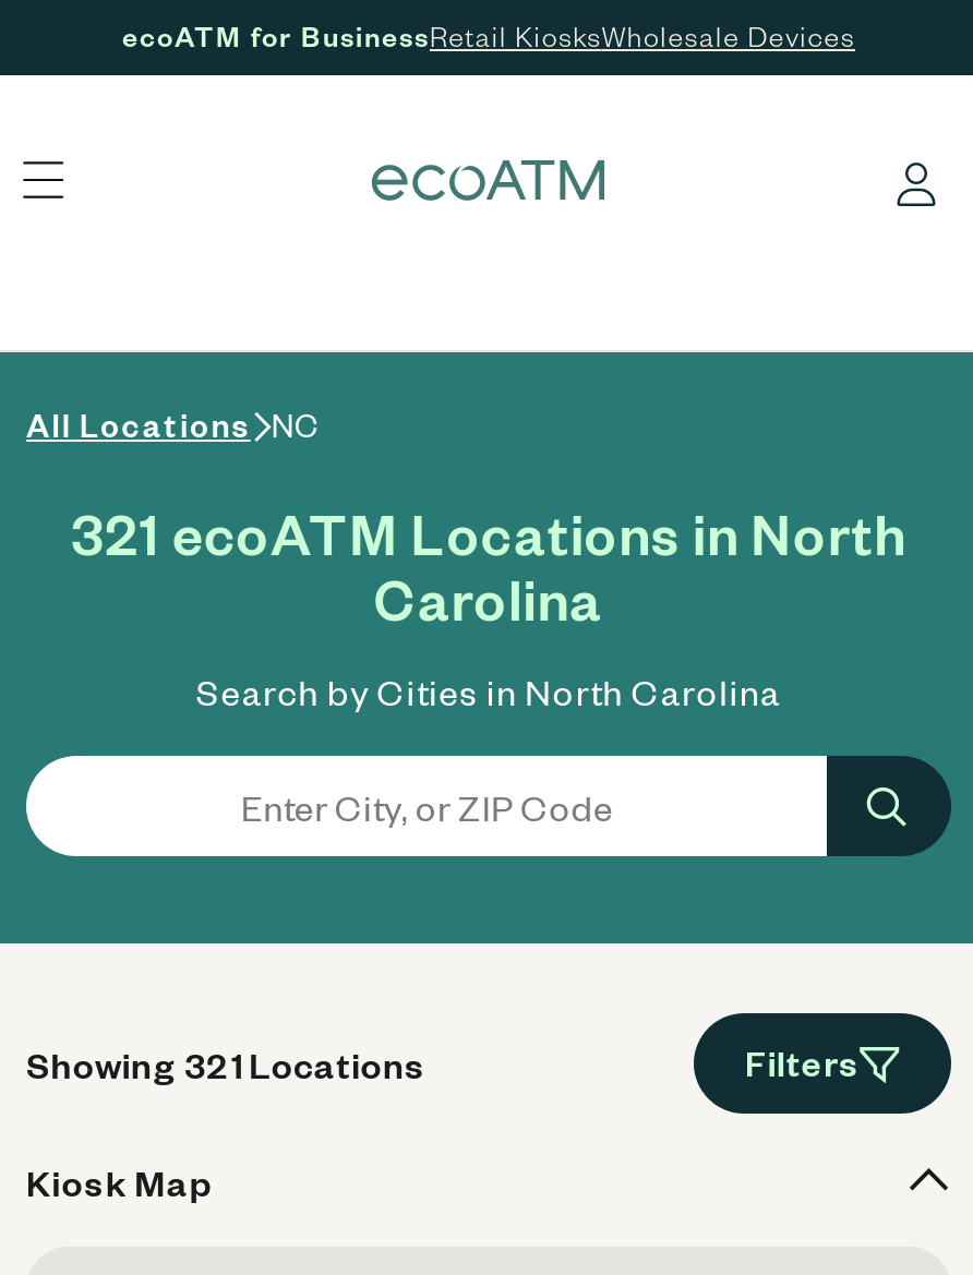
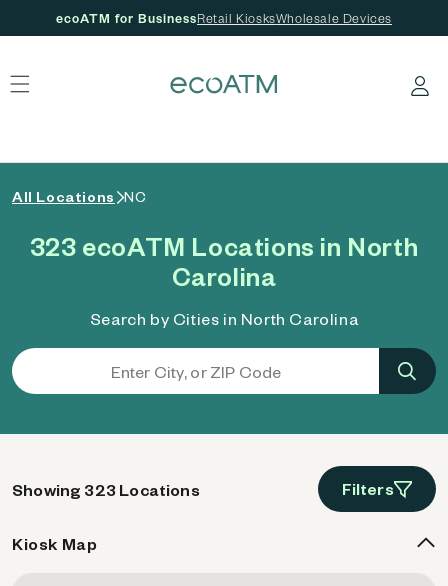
[72,496,906,568] 321 ecoATM Locations in North -> [30,229,418,262] 323 ecoATM Locations in North
[26,1041,425,1086] Showing 321 Locations -> [12,478,200,499] Showing 323 Locations

